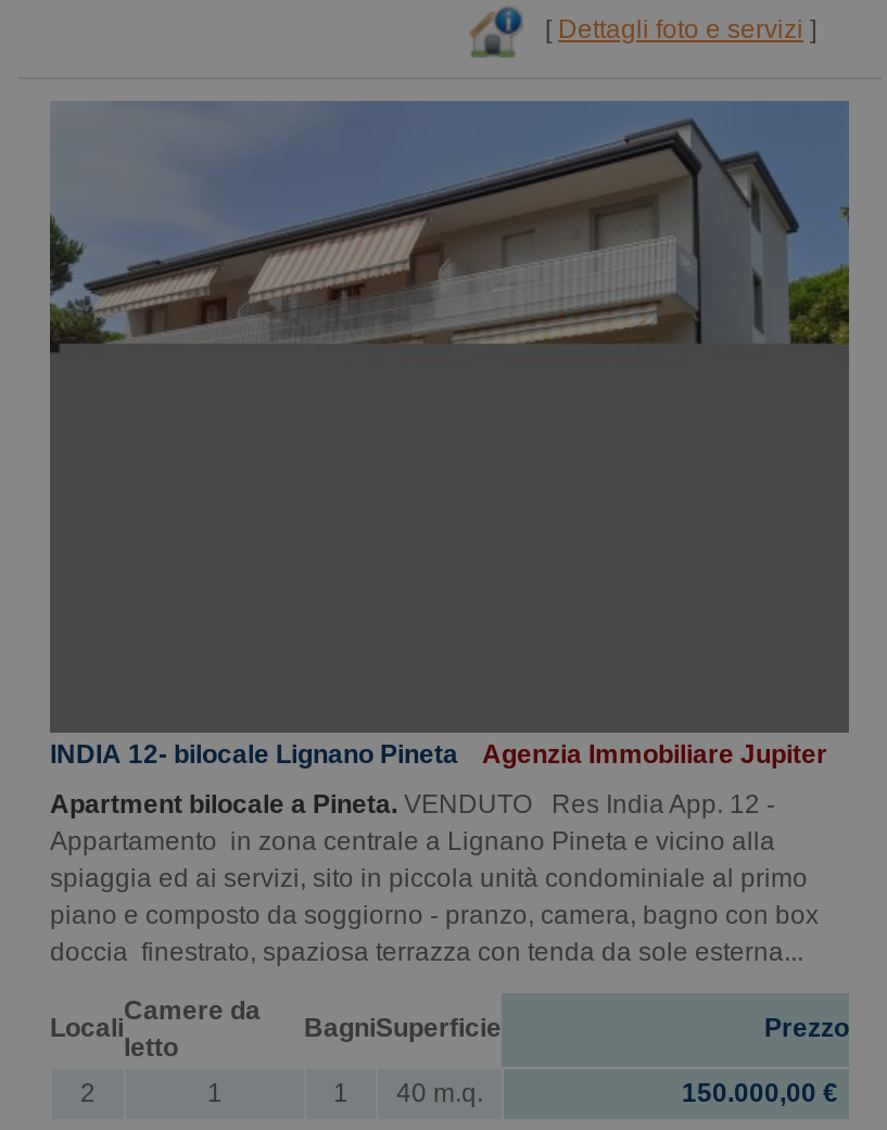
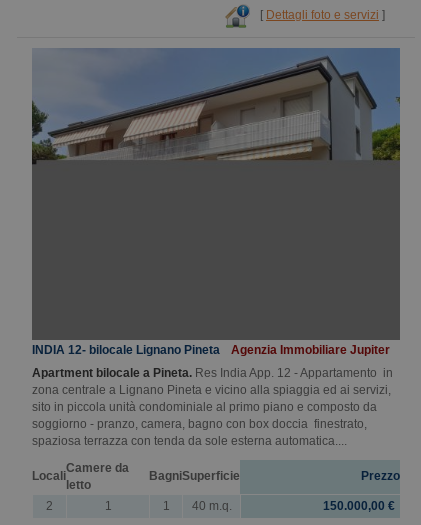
[50,789,819,967] Apartment bilocale a Pineta. VENDUTO Res India App. 12 - | Appartamento in zona centrale a Lignano Pineta e vicino alla | spiaggia ed ai servizi, sito in piccola unità condominiale al primo | piano e composto da soggiorno - pranzo, camera, bagno con box | doccia finestrato, spaziosa terrazza con tenda da sole esterna... -> [32,366,393,448] Apartment bilocale a Pineta. Res India App. 12 - Appartamento in | zona centrale a Lignano Pineta e vicino alla spiaggia ed ai servizi, | sito in piccola unità condominiale al primo piano e composto da | soggiorno - pranzo, camera, bagno con box doccia finestrato, | spaziosa terrazza con tenda da sole esterna automatica....

